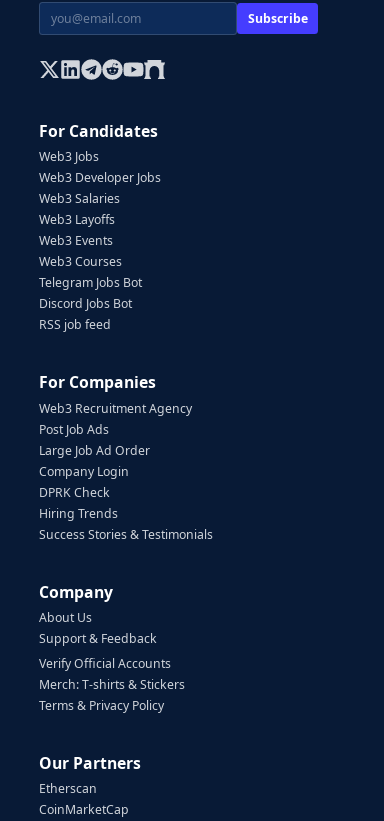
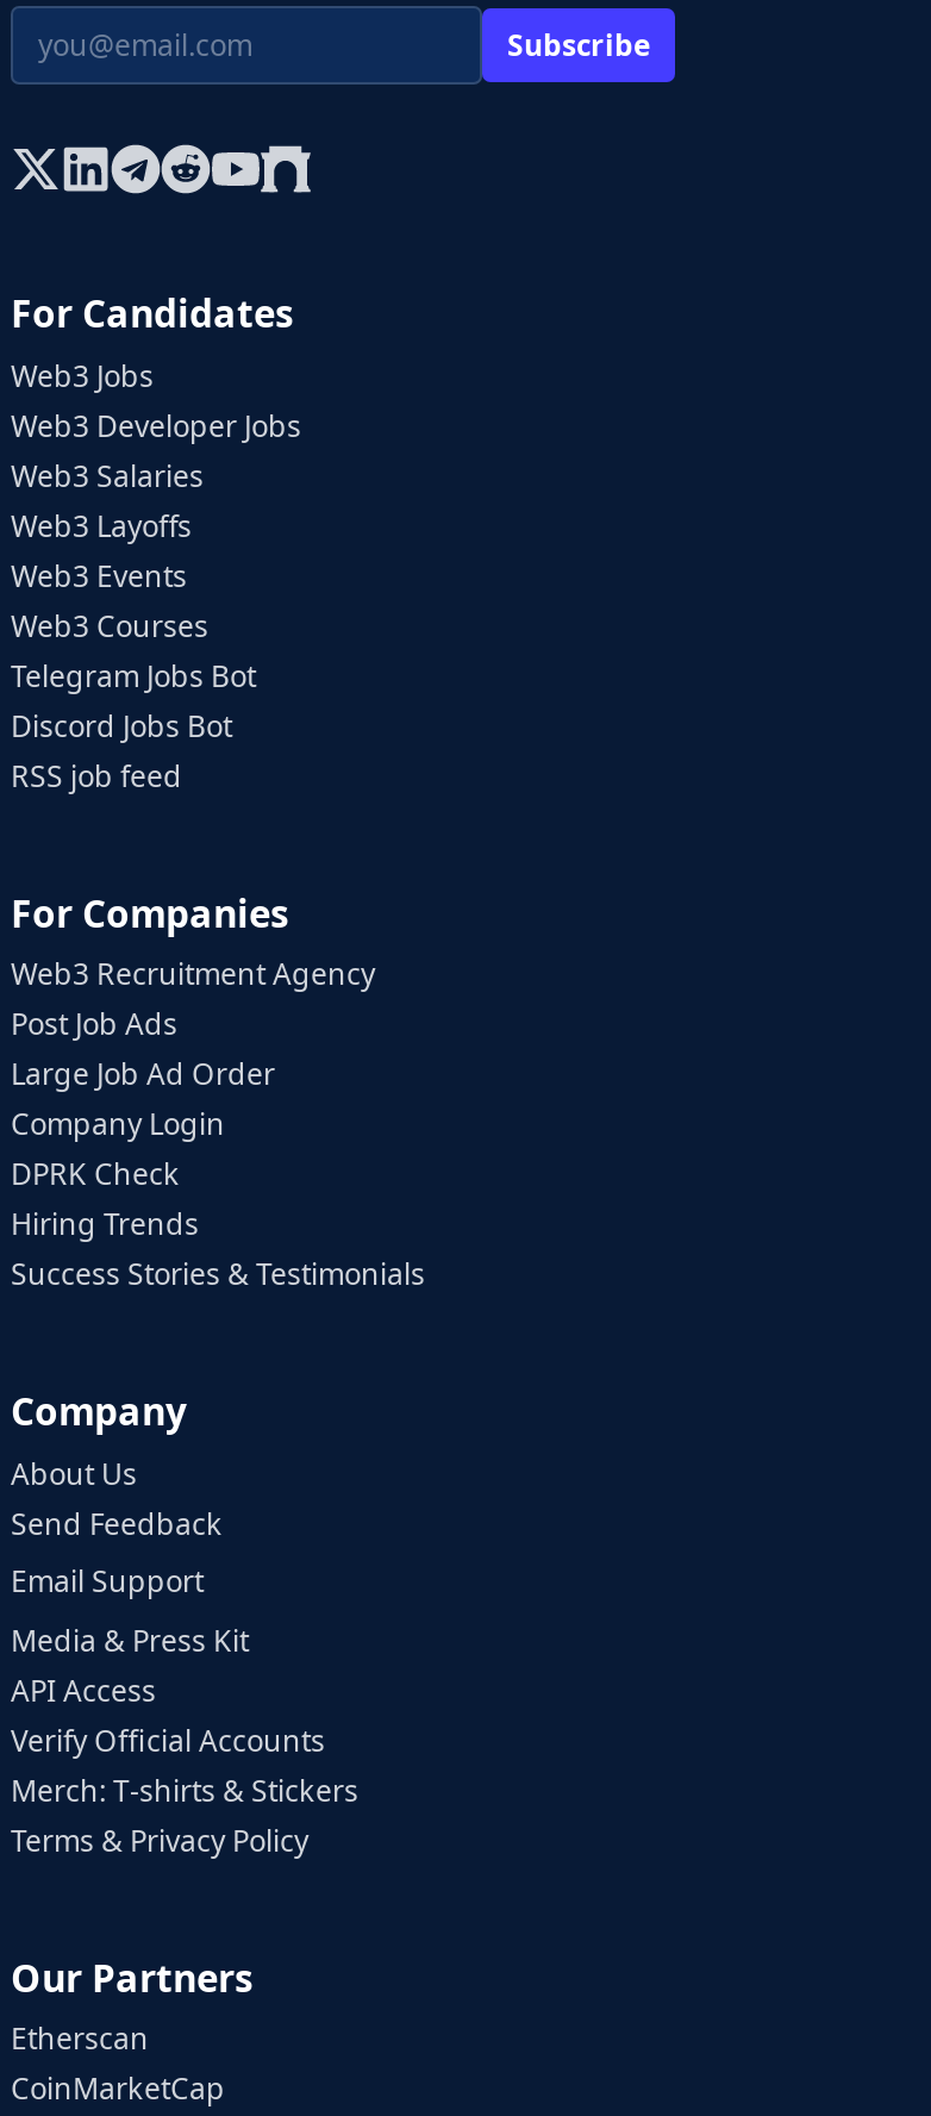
[39,630,157,647] Support & Feedback -> [11,1503,249,1711] Send Feedback | Email Support | Media & Press Kit | API Access

